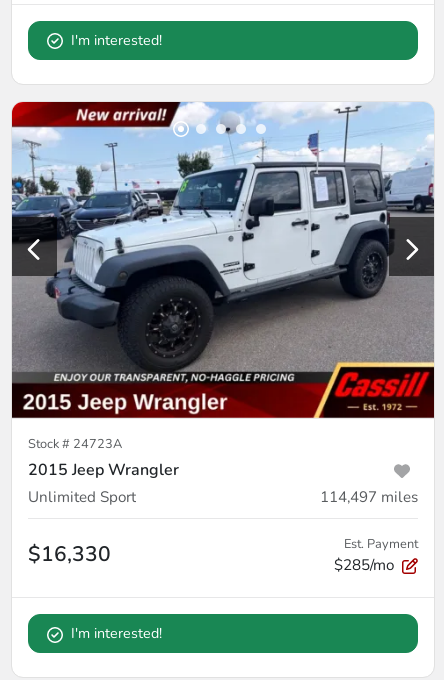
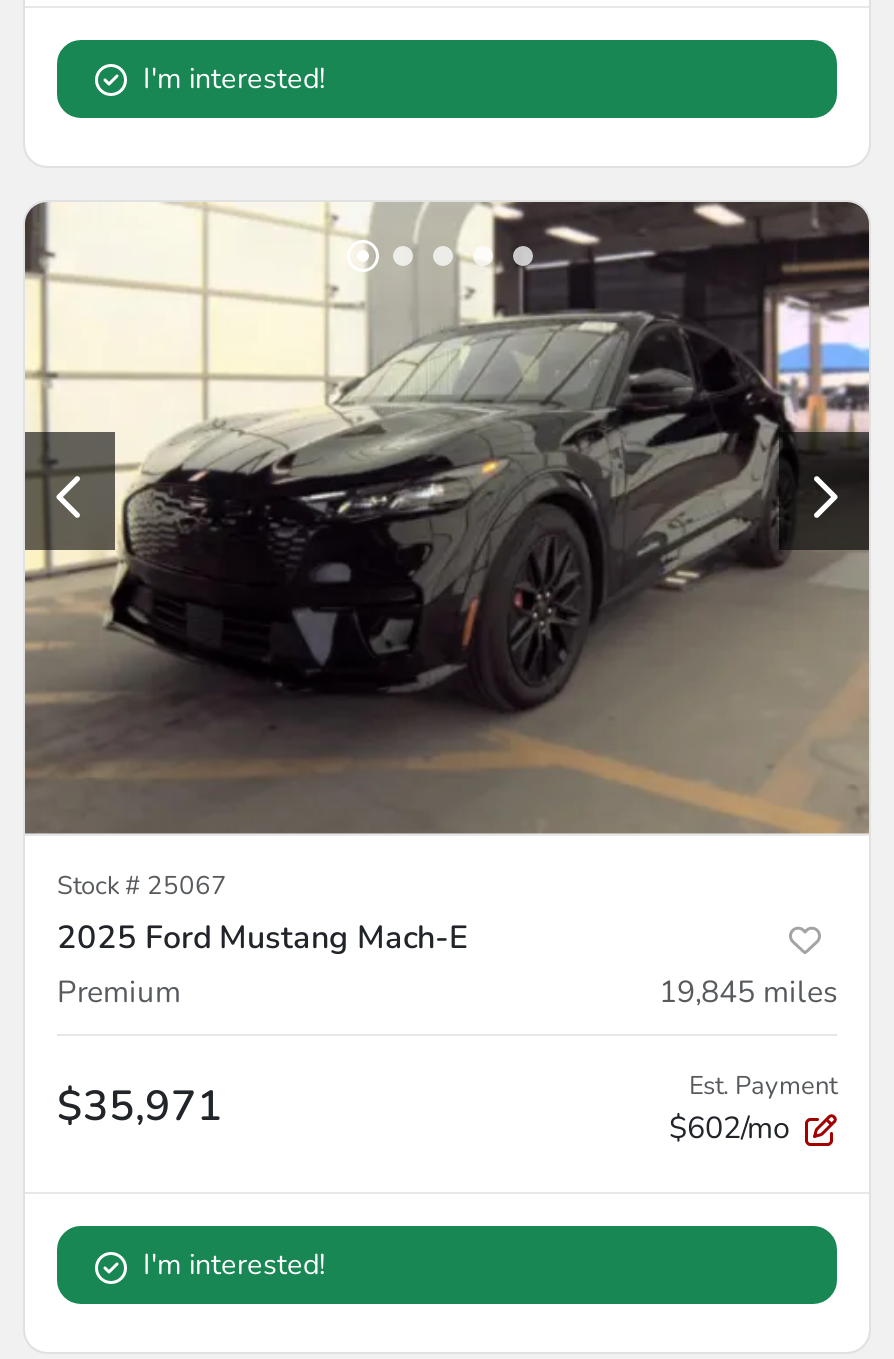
[11,101,435,507] [image] | Stock #24723A | 2015 Jeep Wrangler | Unlimited Sport | 114,497 miles -> [23,200,871,1012] [image] | Stock #25067 | 2025 Ford Mustang Mach-E | Premium | 19,845 miles
[28,539,111,567] $16,330 -> [57,1077,223,1133] $35,971
[334,555,394,575] $285/mo -> [669,1108,789,1148] $602/mo

